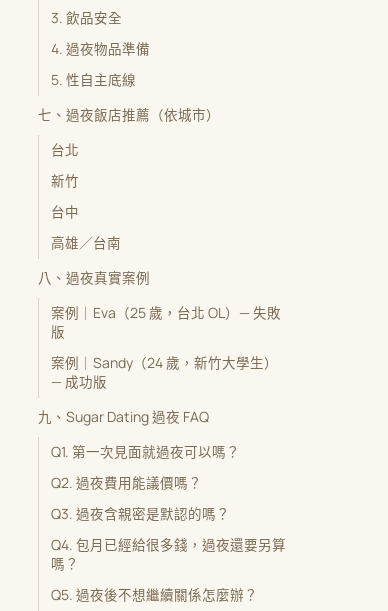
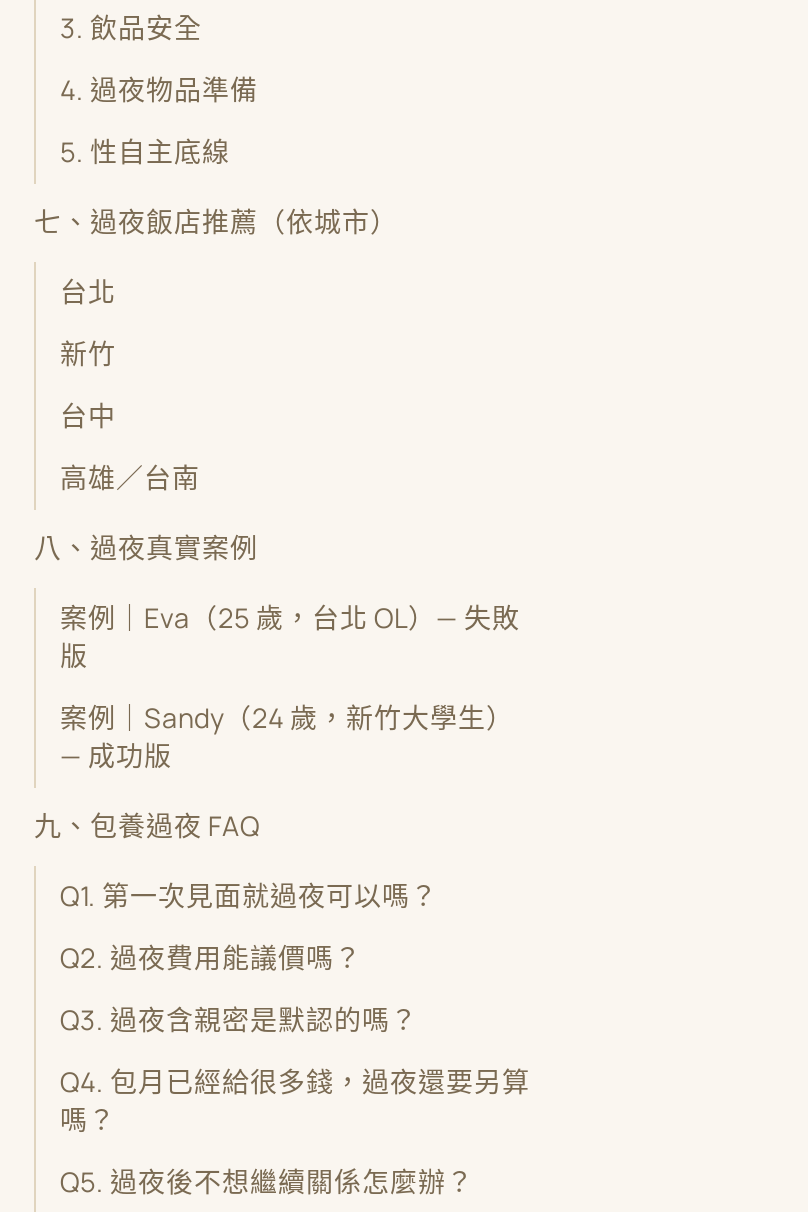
[38,408,209,426] 九、Sugar Dating 過夜 FAQ -> [34,808,260,844] 九、包養過夜 FAQ

